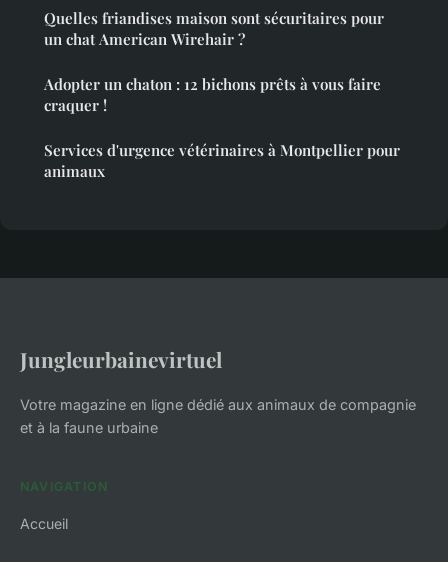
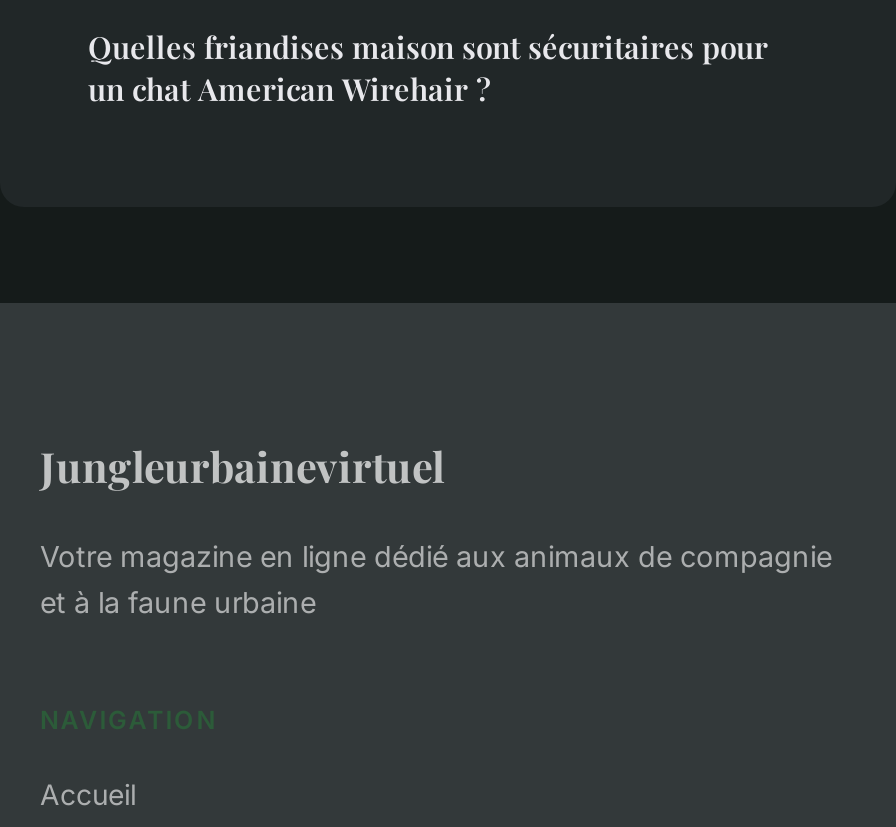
[44,74,400,181] Adopter un chaton : 12 bichons prêts à vous faire | craquer ! | Services d'urgence vétérinaires à Montpellier pour | animaux -> none

